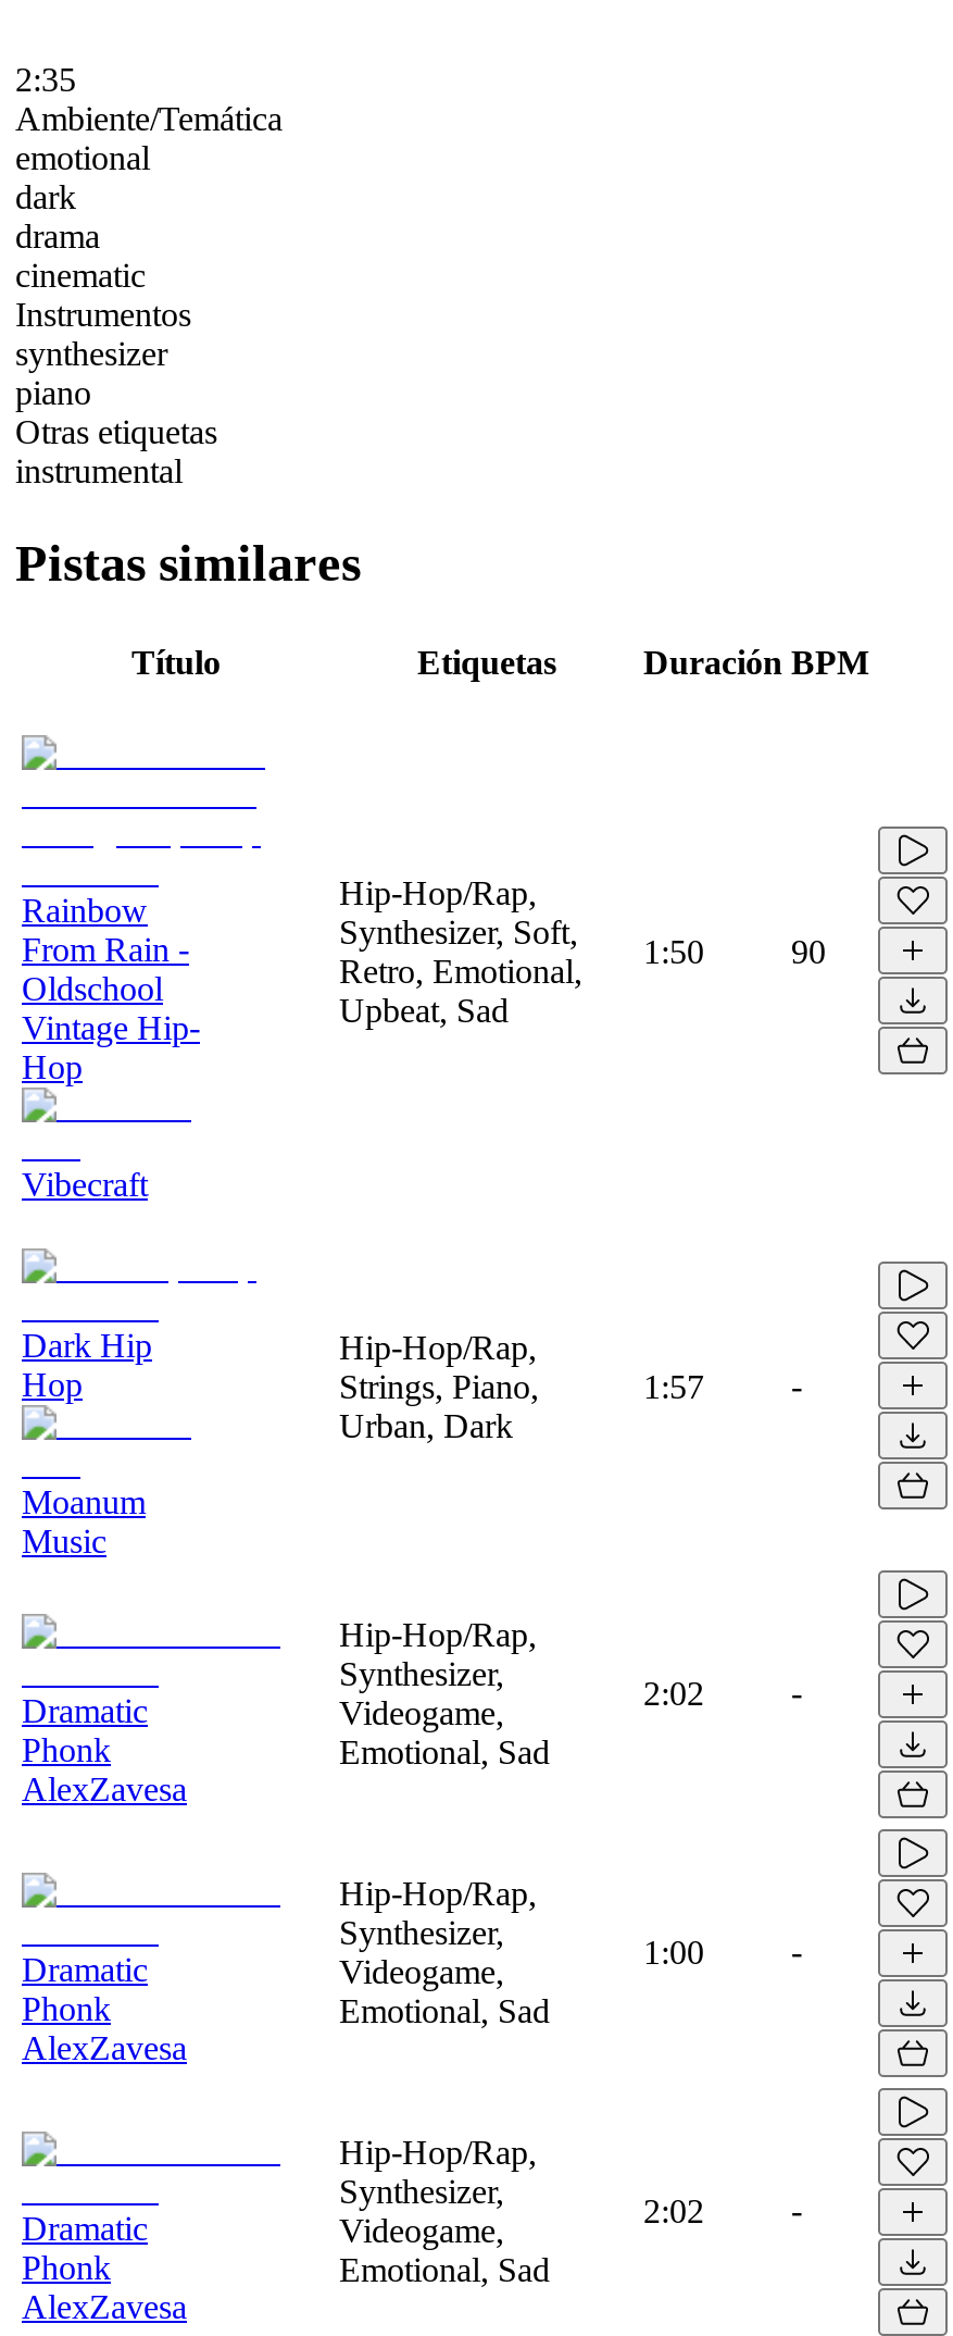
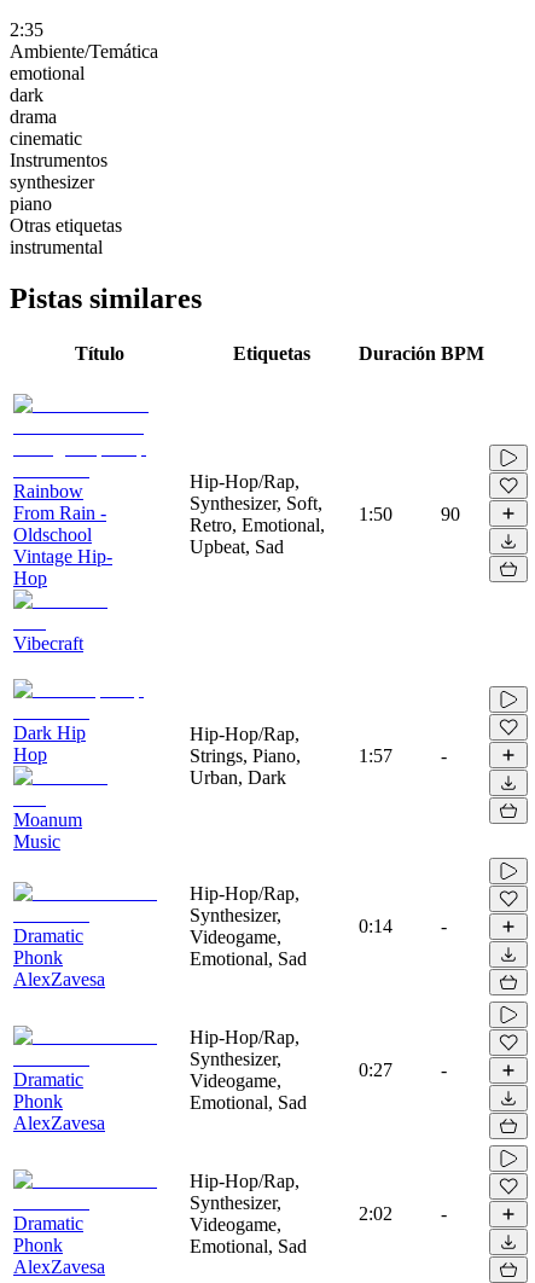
[643,1674,704,1711] 2:02 -> [359,915,392,936] 0:14
[643,1933,704,1970] 1:00 -> [359,1059,392,1080] 0:27

